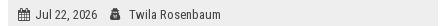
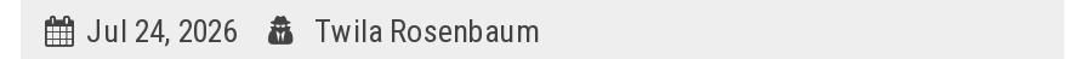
[35,7,221,22] Jul 22, 2026 Twila Rosenbaum -> [86,13,538,49] Jul 24, 2026 Twila Rosenbaum

